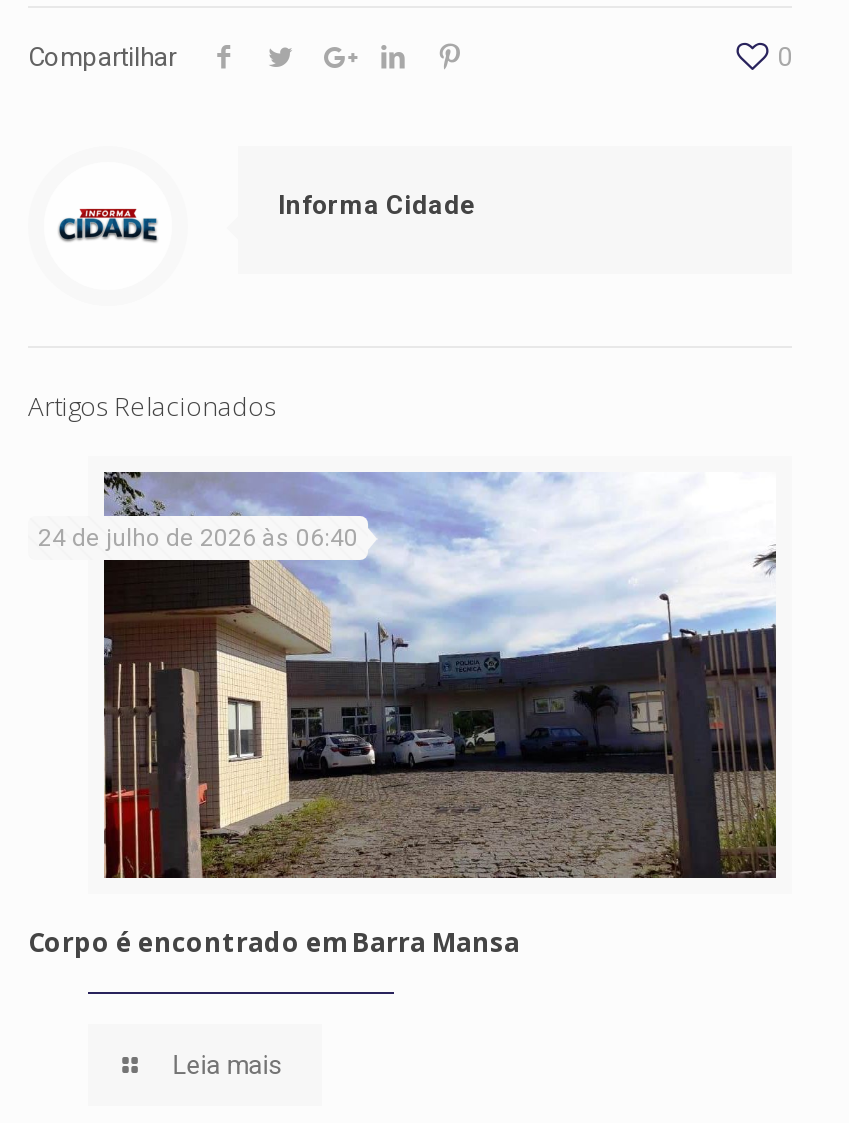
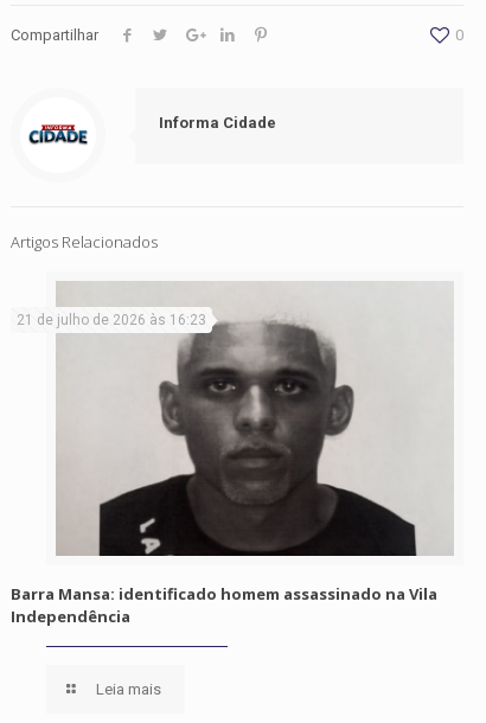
[38,471,778,873] [image] | 24 de julho de 2026 às 06:40 -> [17,281,454,557] [image] | 21 de julho de 2026 às 16:23
[28,925,520,961] Corpo é encontrado em Barra Mansa -> [11,584,437,627] Barra Mansa: identificado homem assassinado na Vila | Independência

